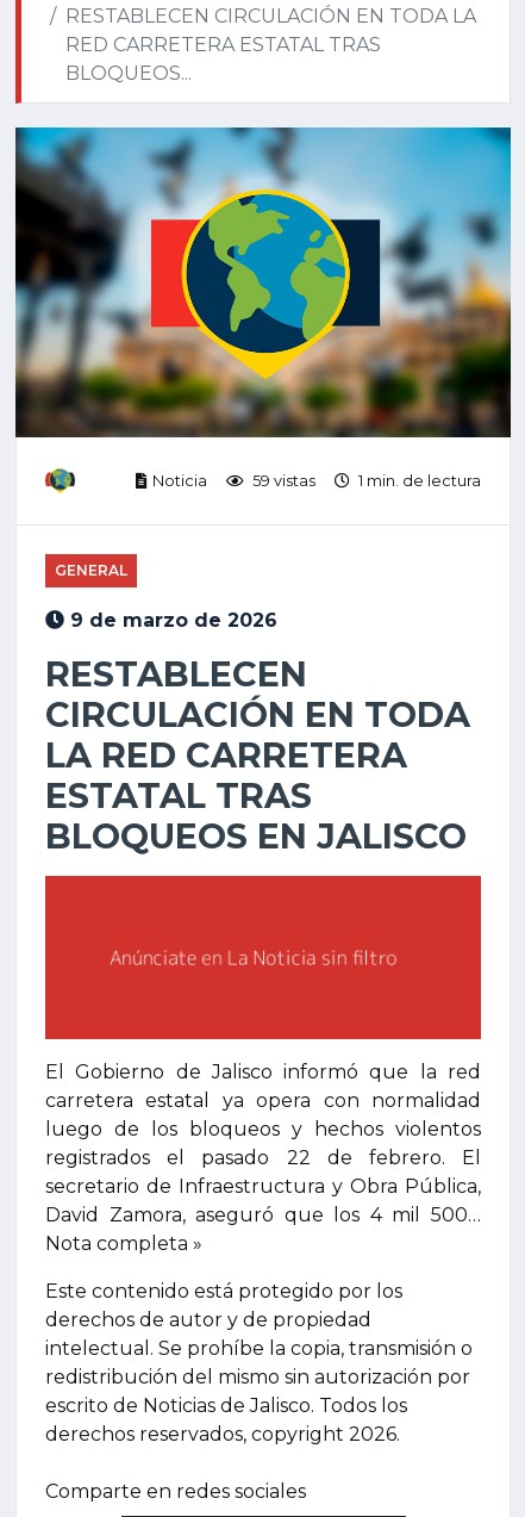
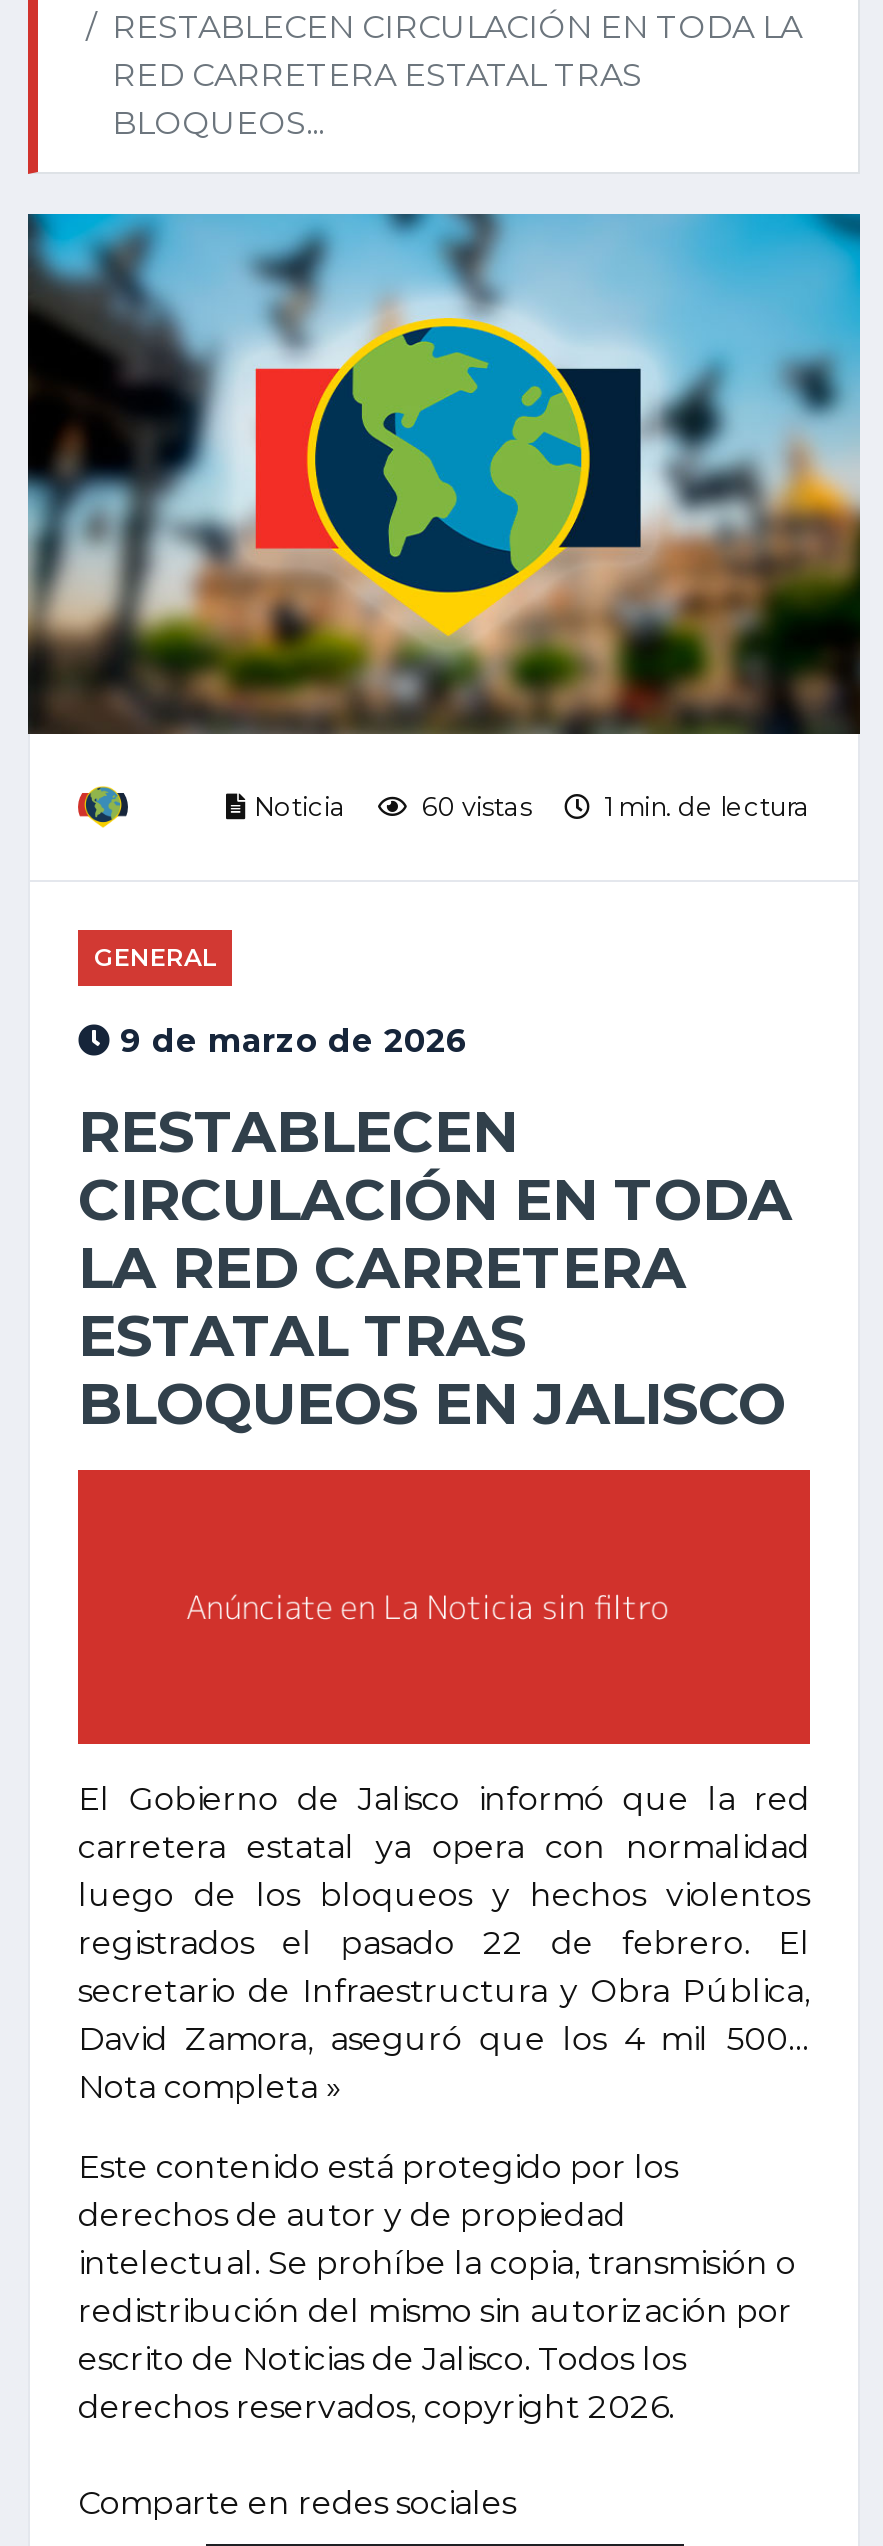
[252,472,315,490] 59 vistas -> [422,792,532,822] 60 vistas

